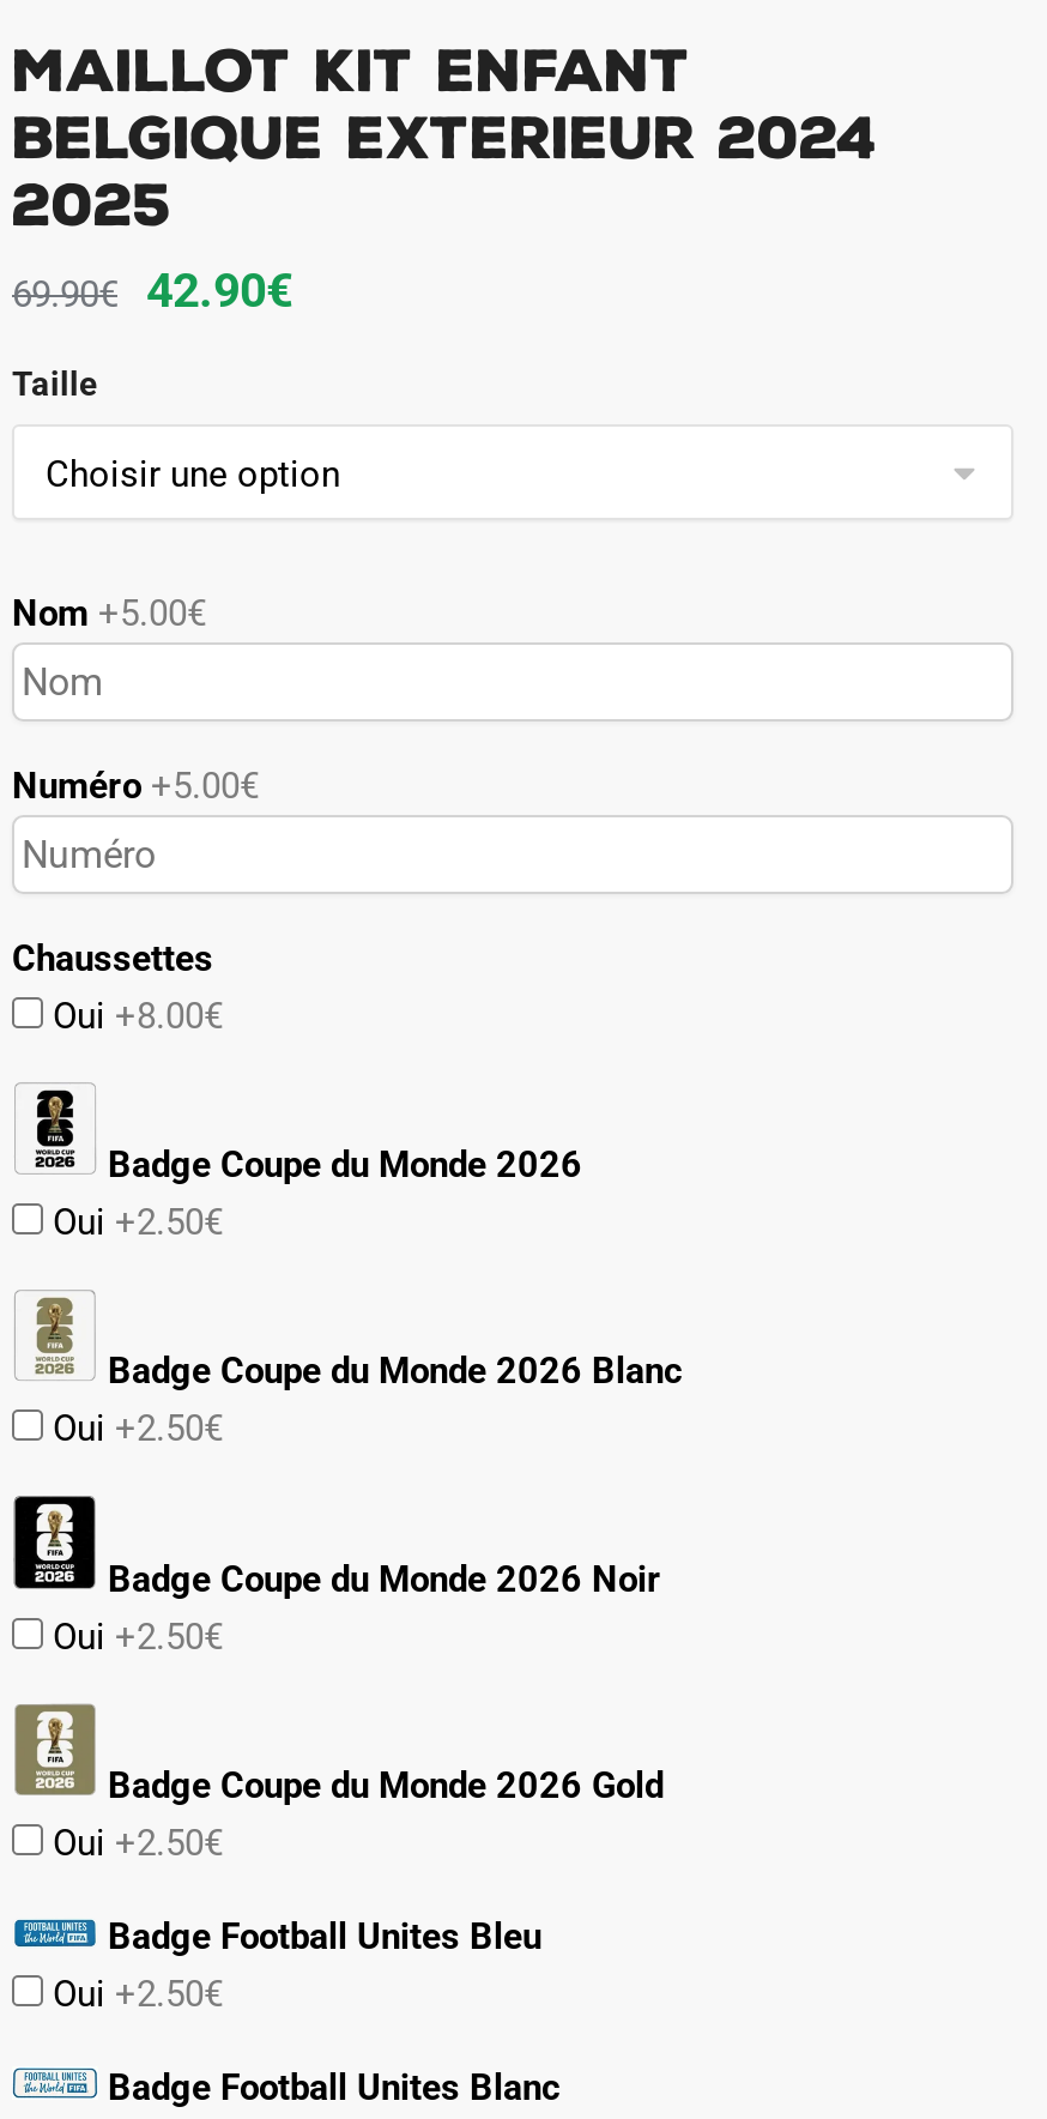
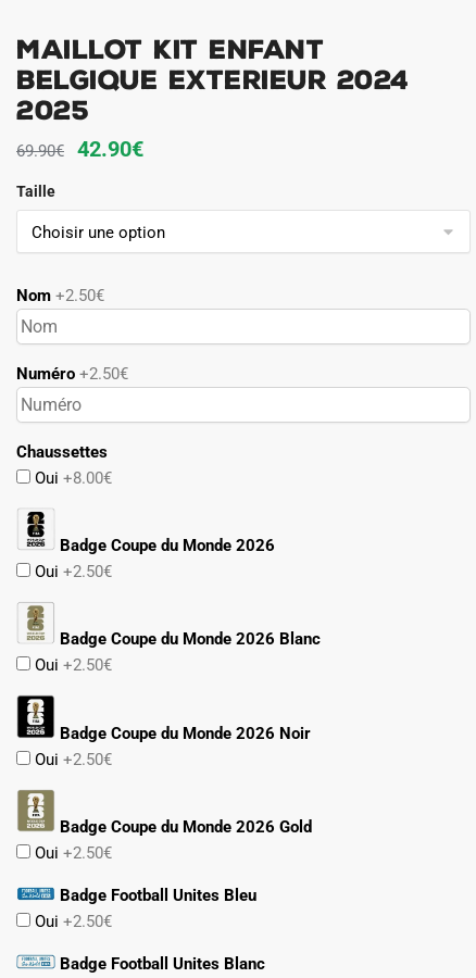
[12,592,206,635] Nom +5.00€ -> [16,286,104,305] Nom +2.50€
[12,765,259,808] Numéro +5.00€ -> [16,364,128,384] Numéro +2.50€

